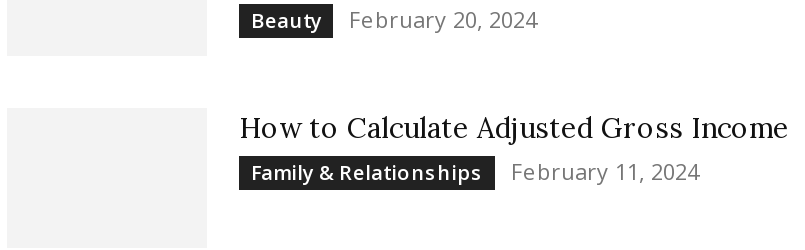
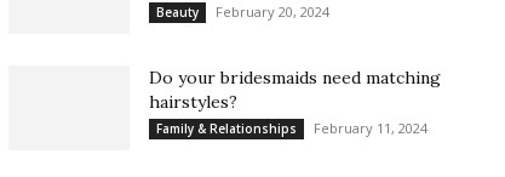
[239,111,789,147] How to Calculate Adjusted Gross Income -> [149,67,441,113] Do your bridesmaids need matching | hairstyles?

